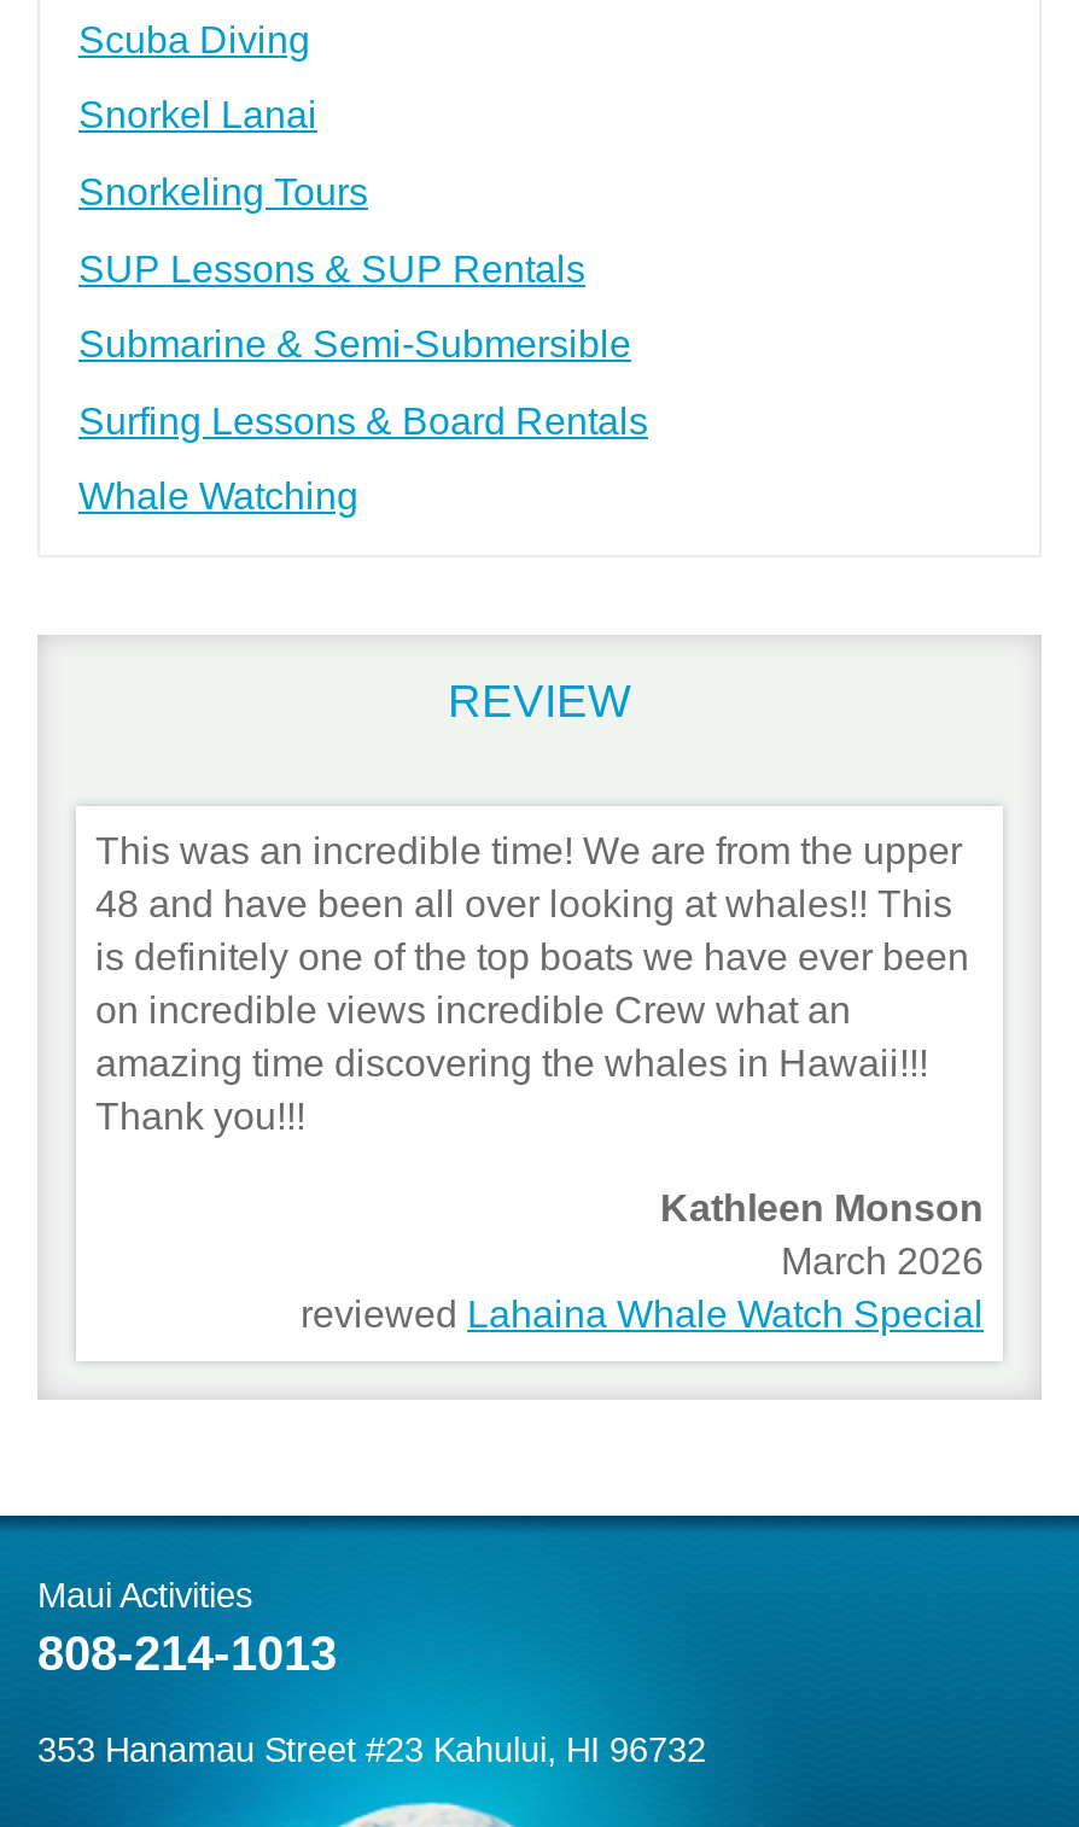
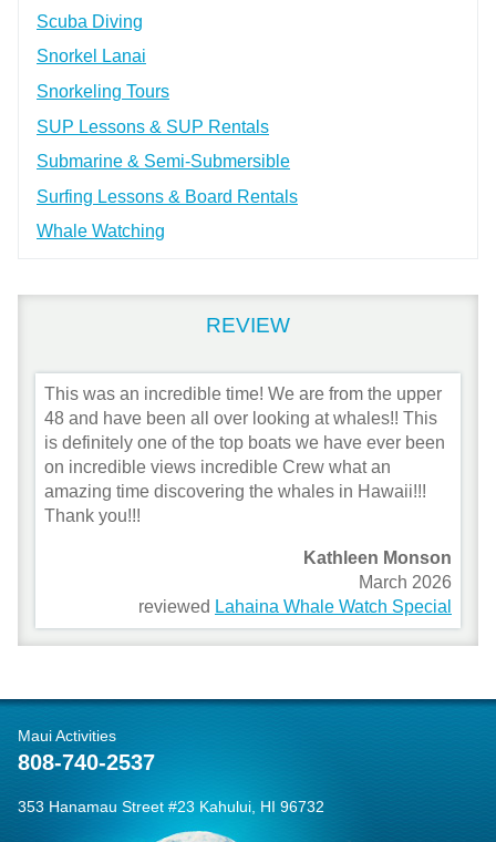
[37,1627,337,1680] 808-214-1013 -> [18,750,155,775] 808-740-2537

